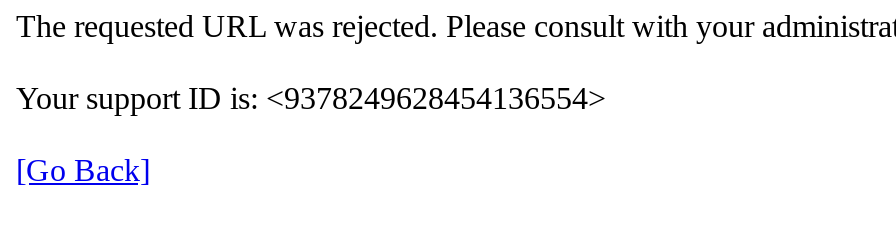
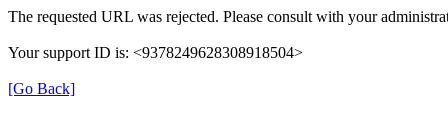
[16,81,606,115] Your support ID is: <9378249628454136554> -> [8,44,303,61] Your support ID is: <9378249628308918504>

